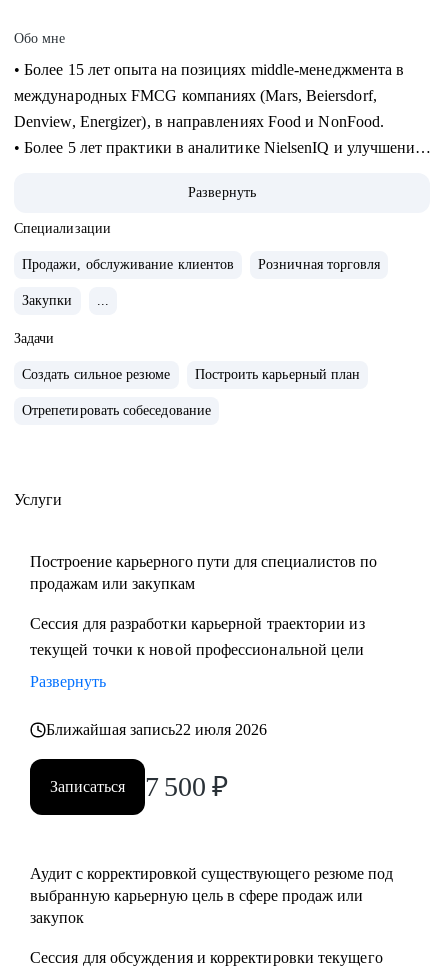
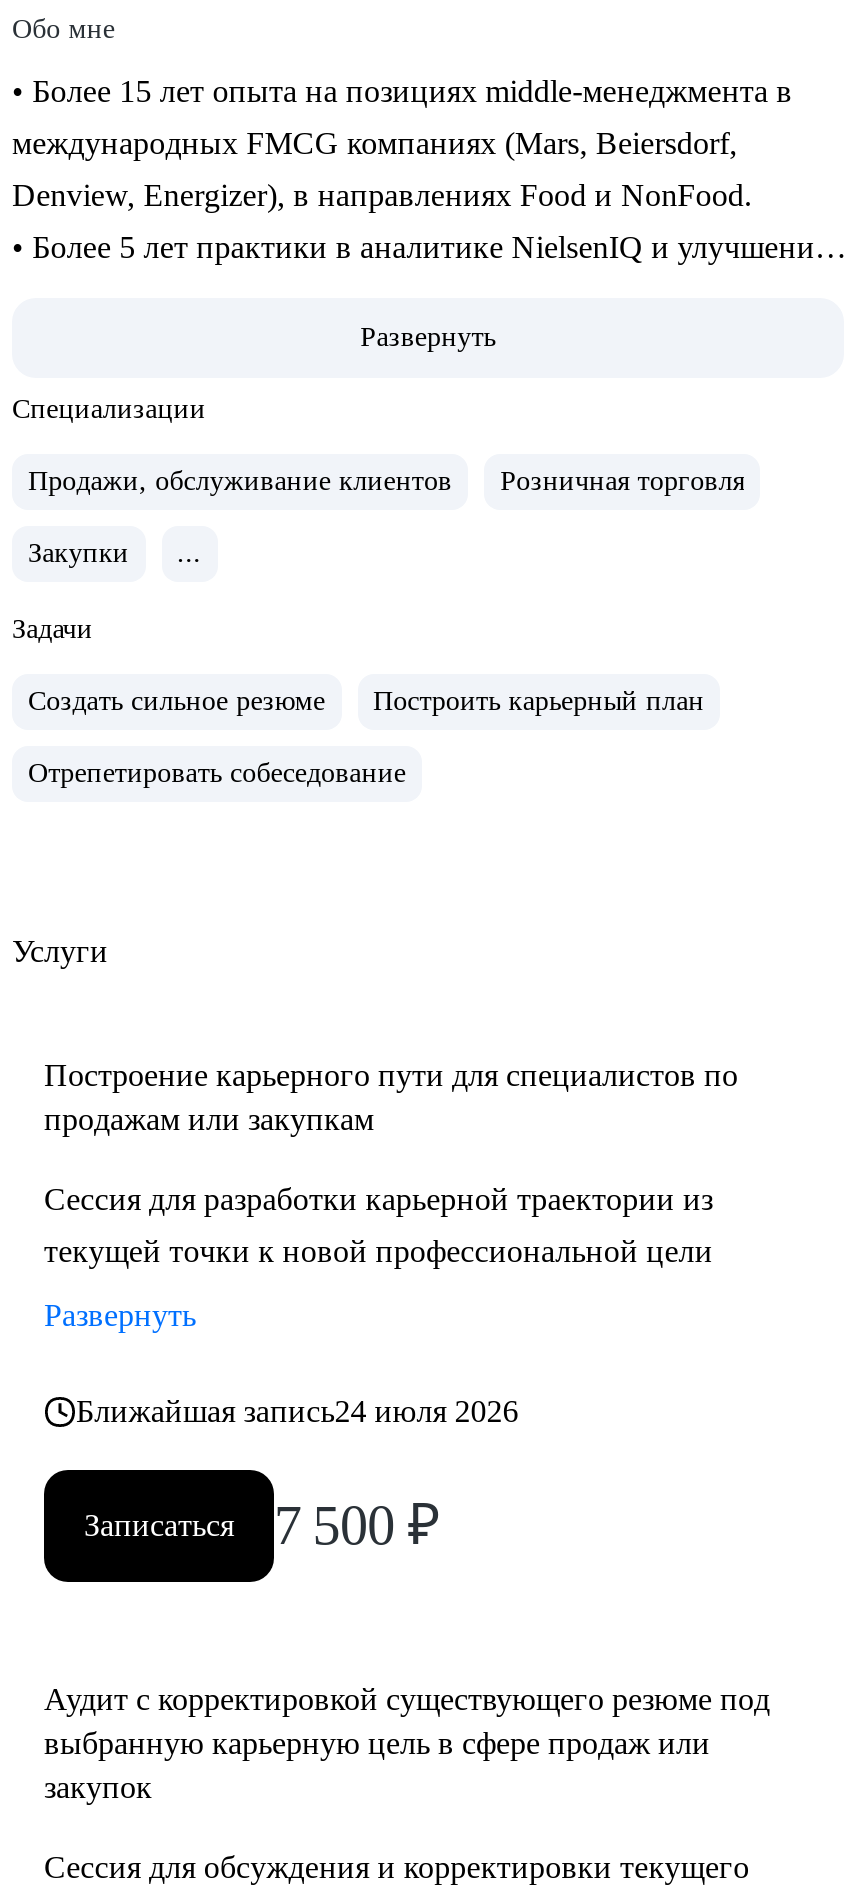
[46,721,267,738] Ближайшая запись22 июля 2026 -> [76,1394,519,1428] Ближайшая запись24 июля 2026

